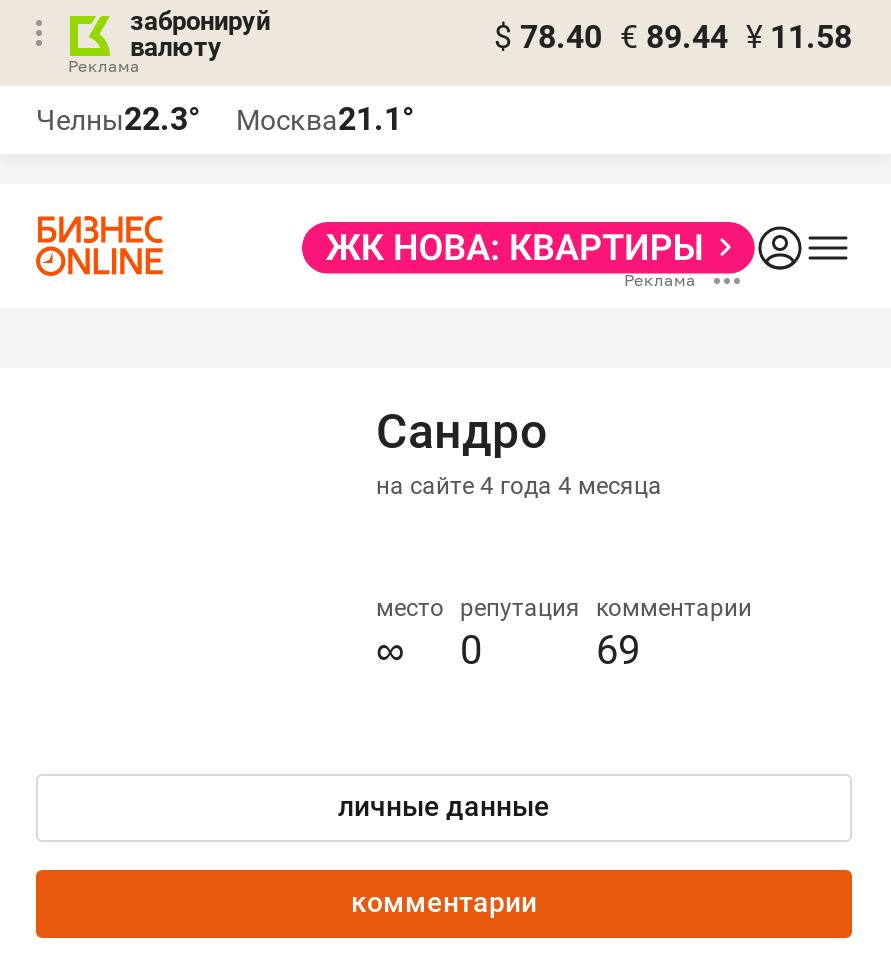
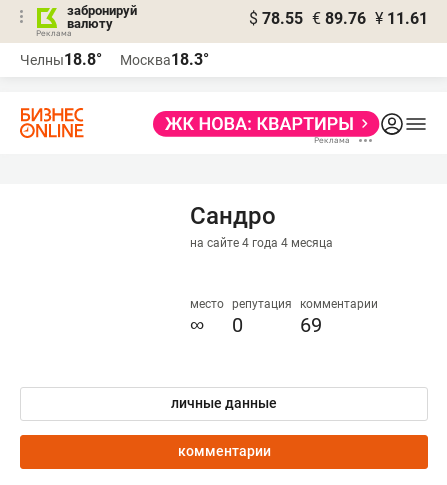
[494,18,852,56] $ 78.40 € 89.44 ¥ 11.58 -> [249,9,428,28] $ 78.55 € 89.76 ¥ 11.61
[36,100,200,138] Челны22.3° -> [20,50,102,69] Челны18.8°
[236,100,414,138] Москва21.1° -> [120,50,209,69] Москва18.3°

